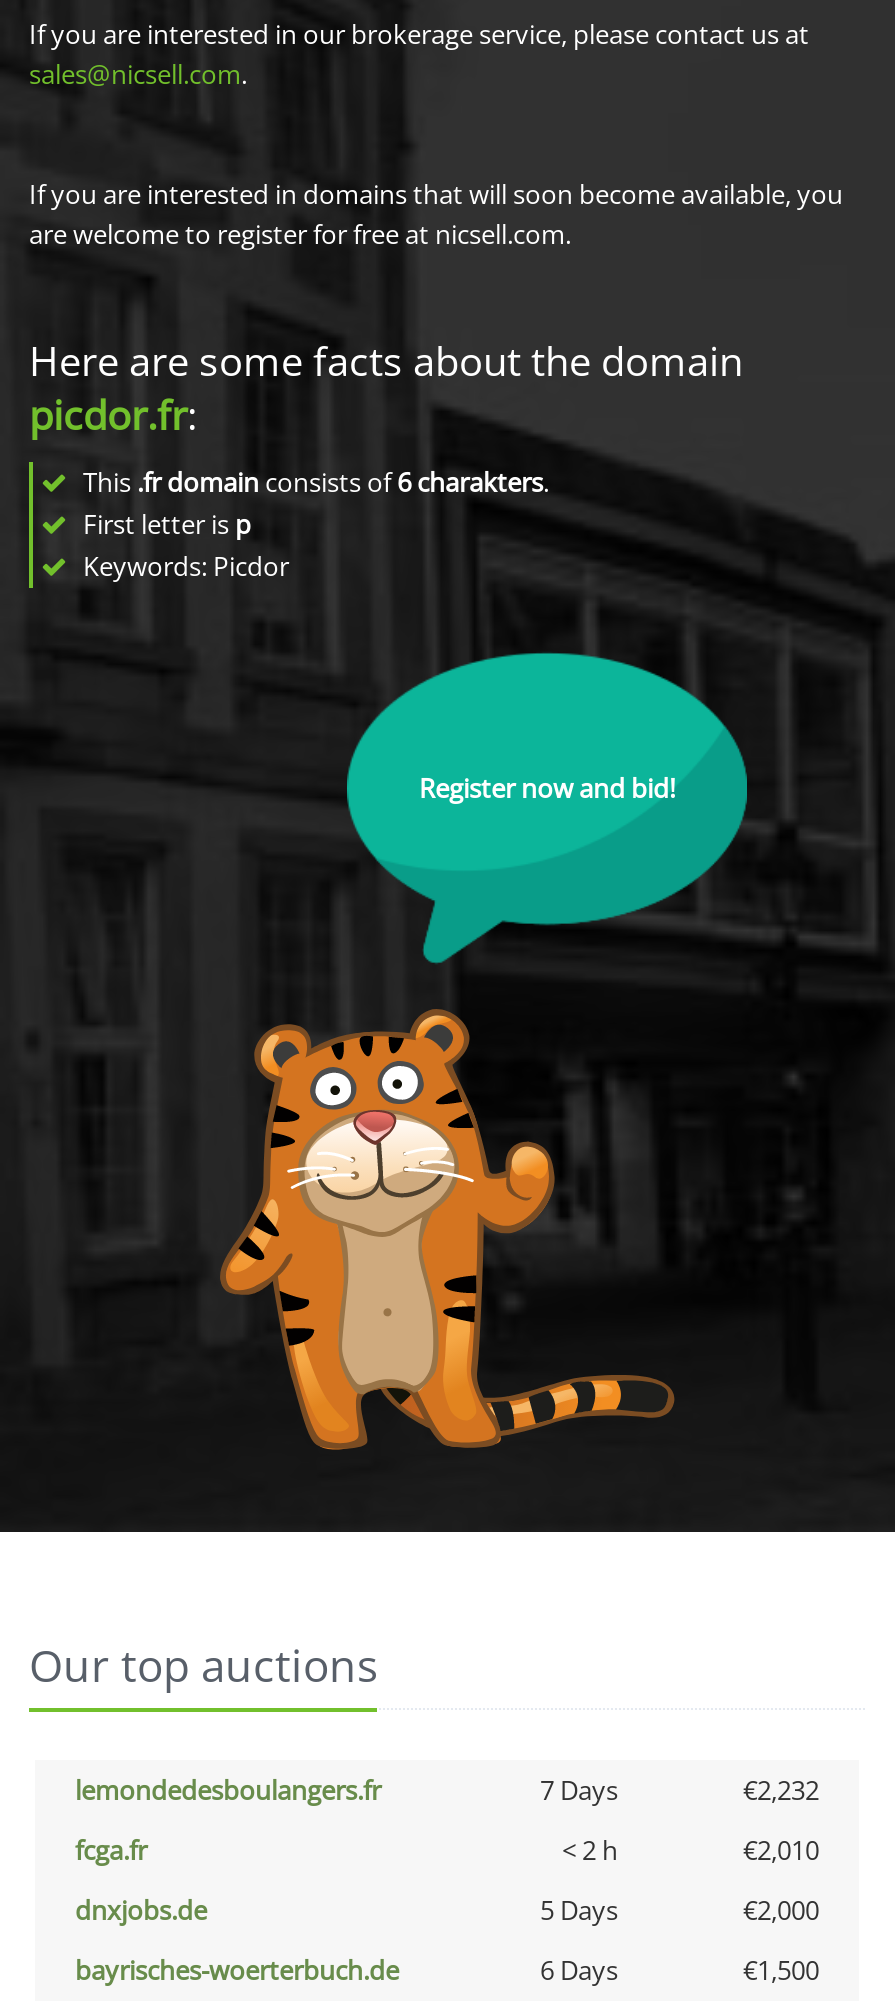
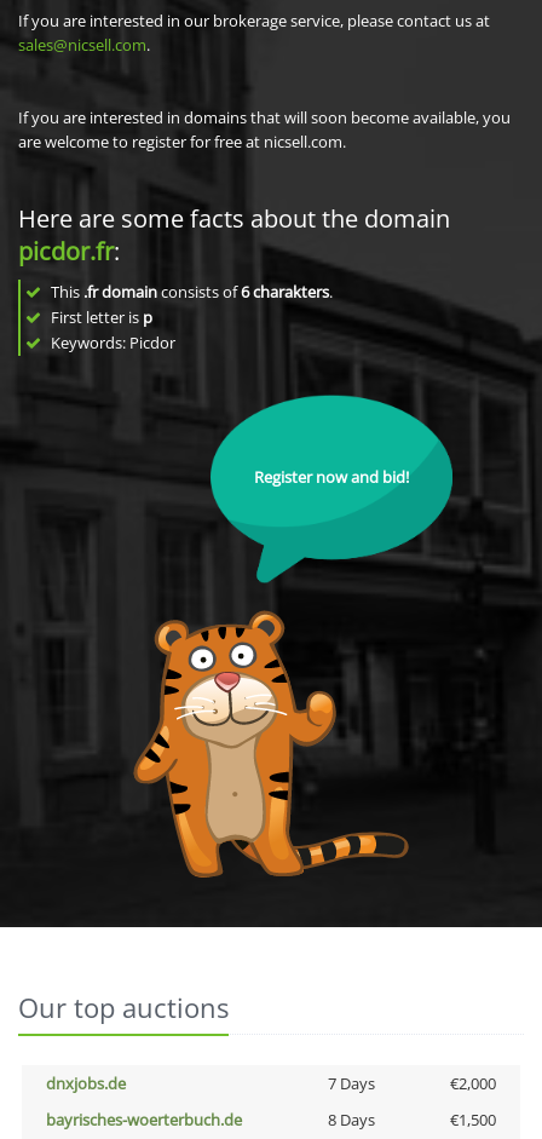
[75,1772,819,1868] lemondedesboulangers.fr | 7 Days | €2,232 | fcga.fr | < 2 h | €2,010 -> none
[540,1892,618,1928] 5 Days -> [327,1072,374,1094] 7 Days
[540,1952,618,1988] 6 Days -> [327,1109,374,1131] 8 Days

